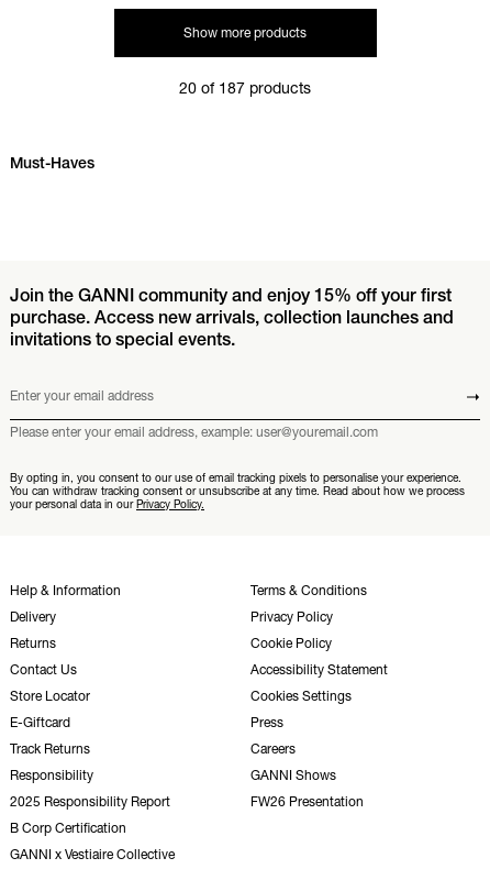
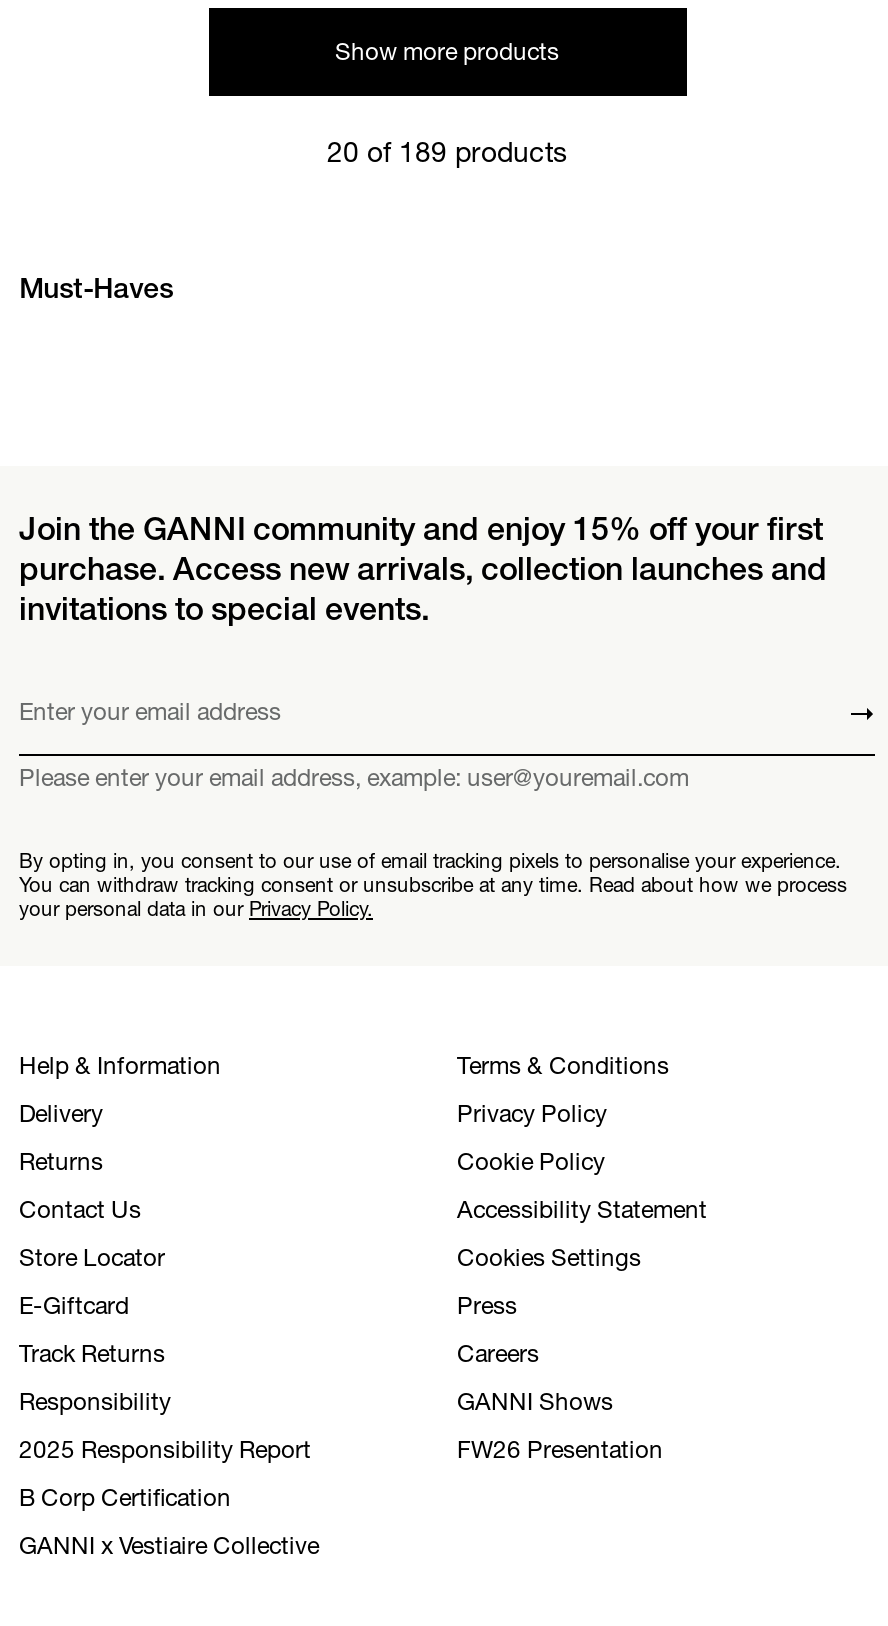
[179,78,311,98] 20 of 187 products -> [327,134,567,170] 20 of 189 products

